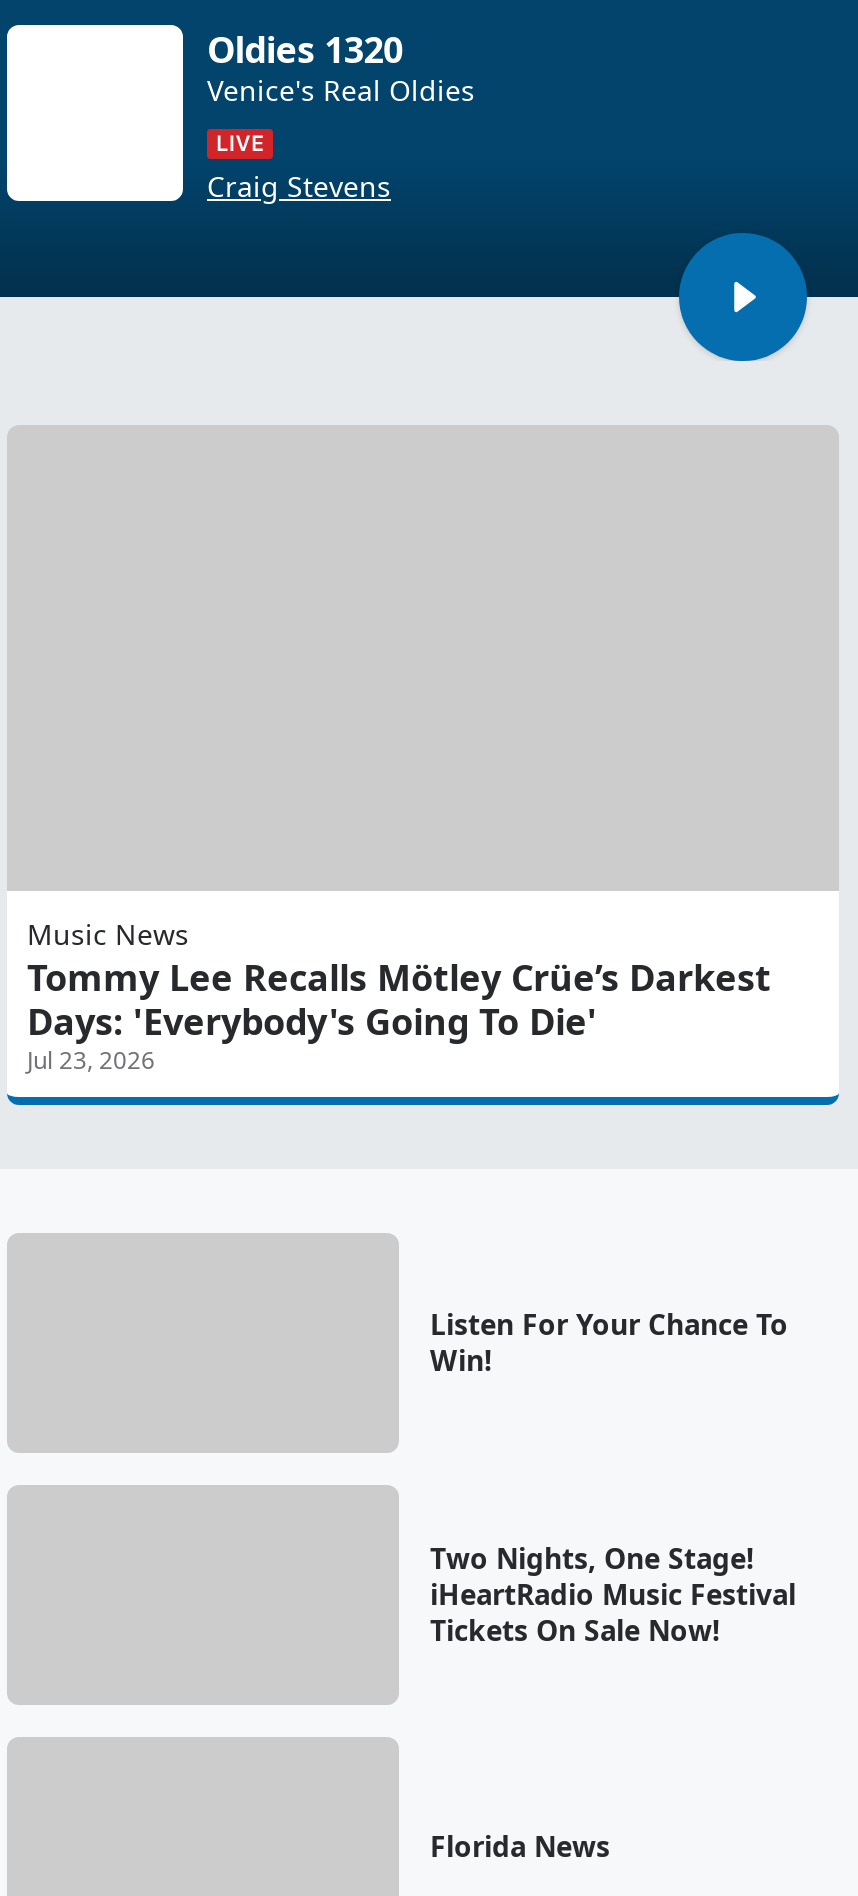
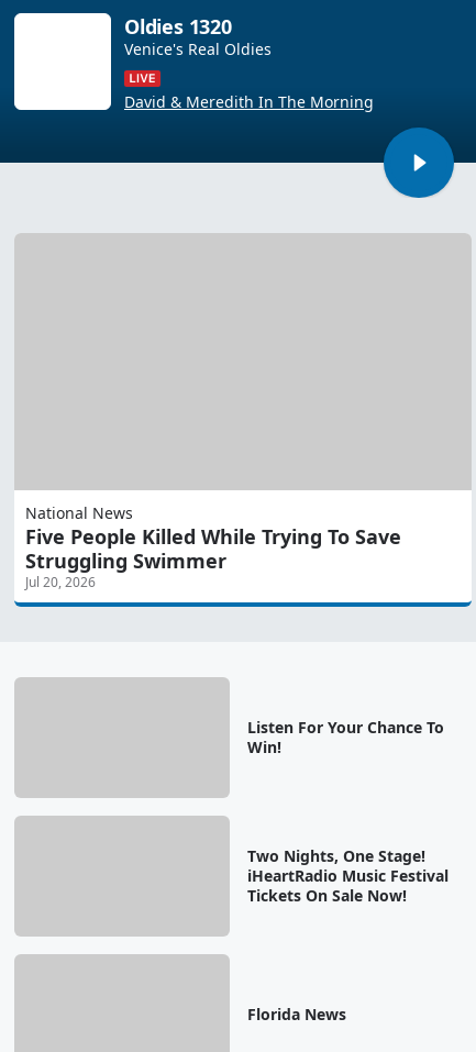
[207,167,391,205] Craig Stevens -> [124,91,374,112] David & Meredith In The Morning
[27,915,771,1077] Music News | Tommy Lee Recalls Mötley Crüe’s Darkest | Days: 'Everybody's Going To Die' | Jul 23, 2026 -> [25,502,401,591] National News | Five People Killed While Trying To Save | Struggling Swimmer | Jul 20, 2026

